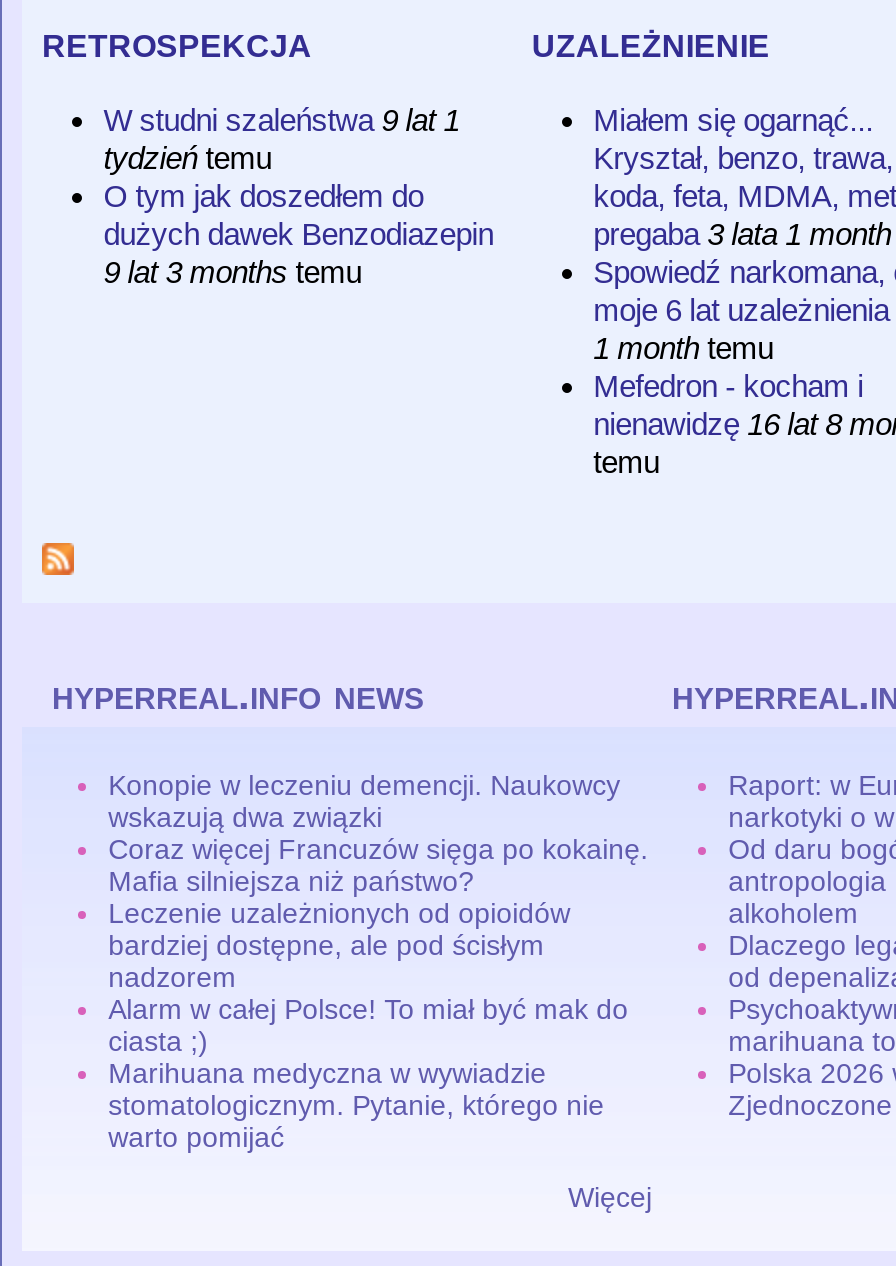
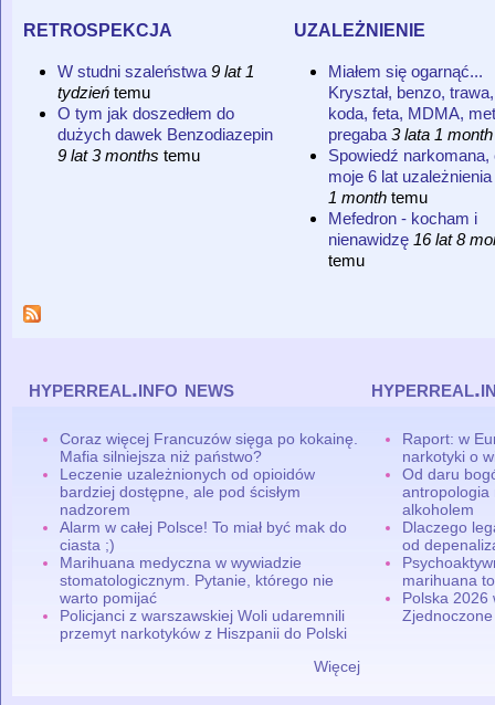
[108,769,620,833] Konopie w leczeniu demencji. Naukowcy | wskazują dwa związki -> none
moved [108,833,648,1153] -> [60,430,358,607]: Coraz więcej Francuzów sięga po kokainę. | Mafia silniejsza niż państwo? | Leczenie uzależnionych od opioidów | ... | stomatologicznym. Pytanie, którego nie | warto pomijać
none -> [60,607,347,642] Policjanci z warszawskiej Woli udaremnili | przemyt narkotyków z Hiszpanii do Polski

